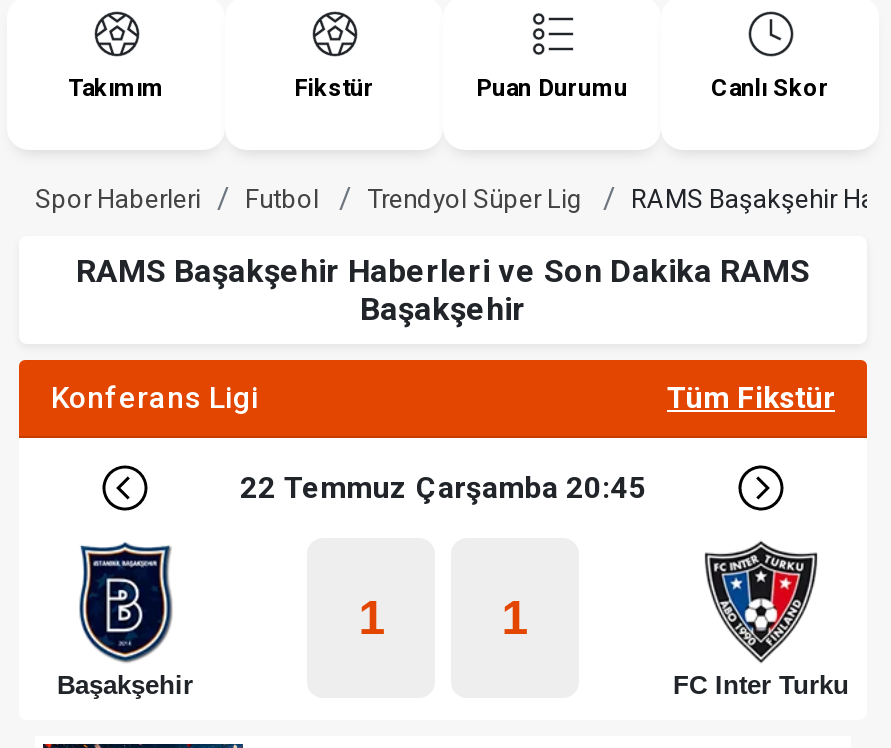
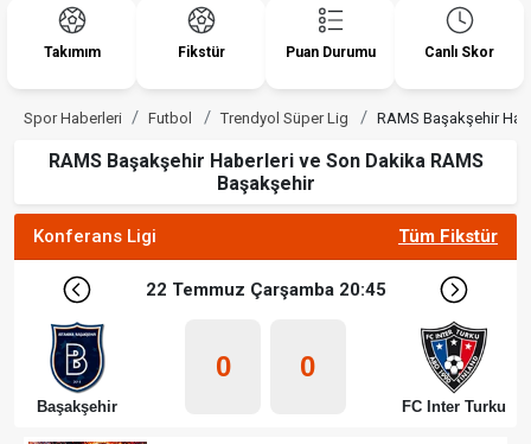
[358,590,384,644] 1 -> [215,350,231,382] 0
[502,590,528,644] 1 -> [300,350,316,382] 0

